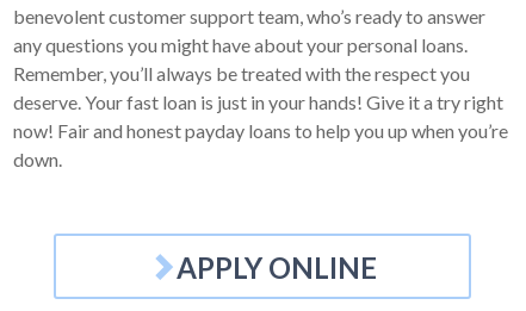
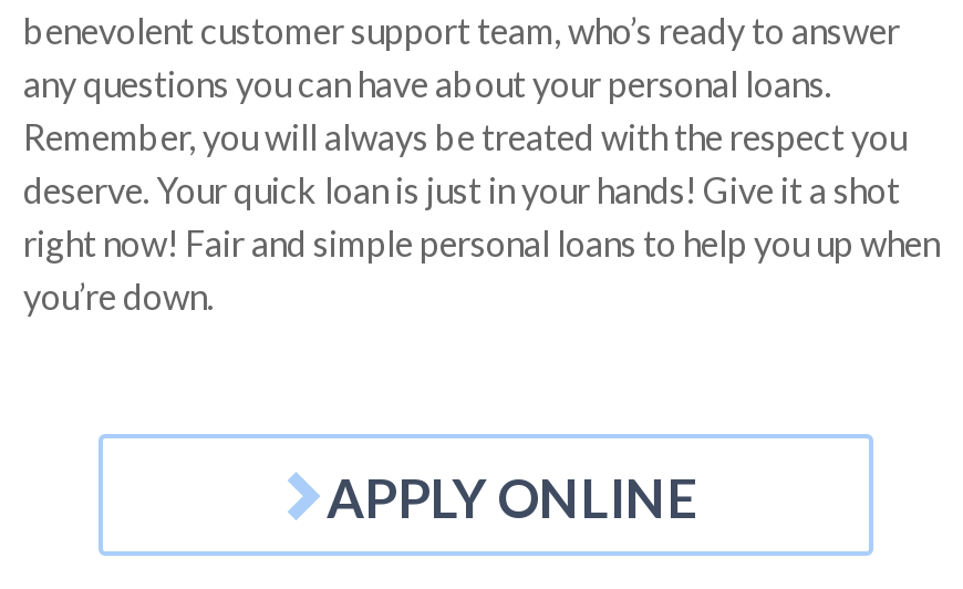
[13,33,508,170] any questions you might have about your personal loans. | Remember, you’ll always be treated with the respect you | deserve. Your fast loan is just in your hands! Give it a try right | now! Fair and honest payday loans to help you up when you’re | down. -> [23,62,940,317] any questions you can have about your personal loans. | Remember, you will always be treated with the respect you | deserve. Your quick loan is just in your hands! Give it a shot | right now! Fair and simple personal loans to help you up when | you’re down.

